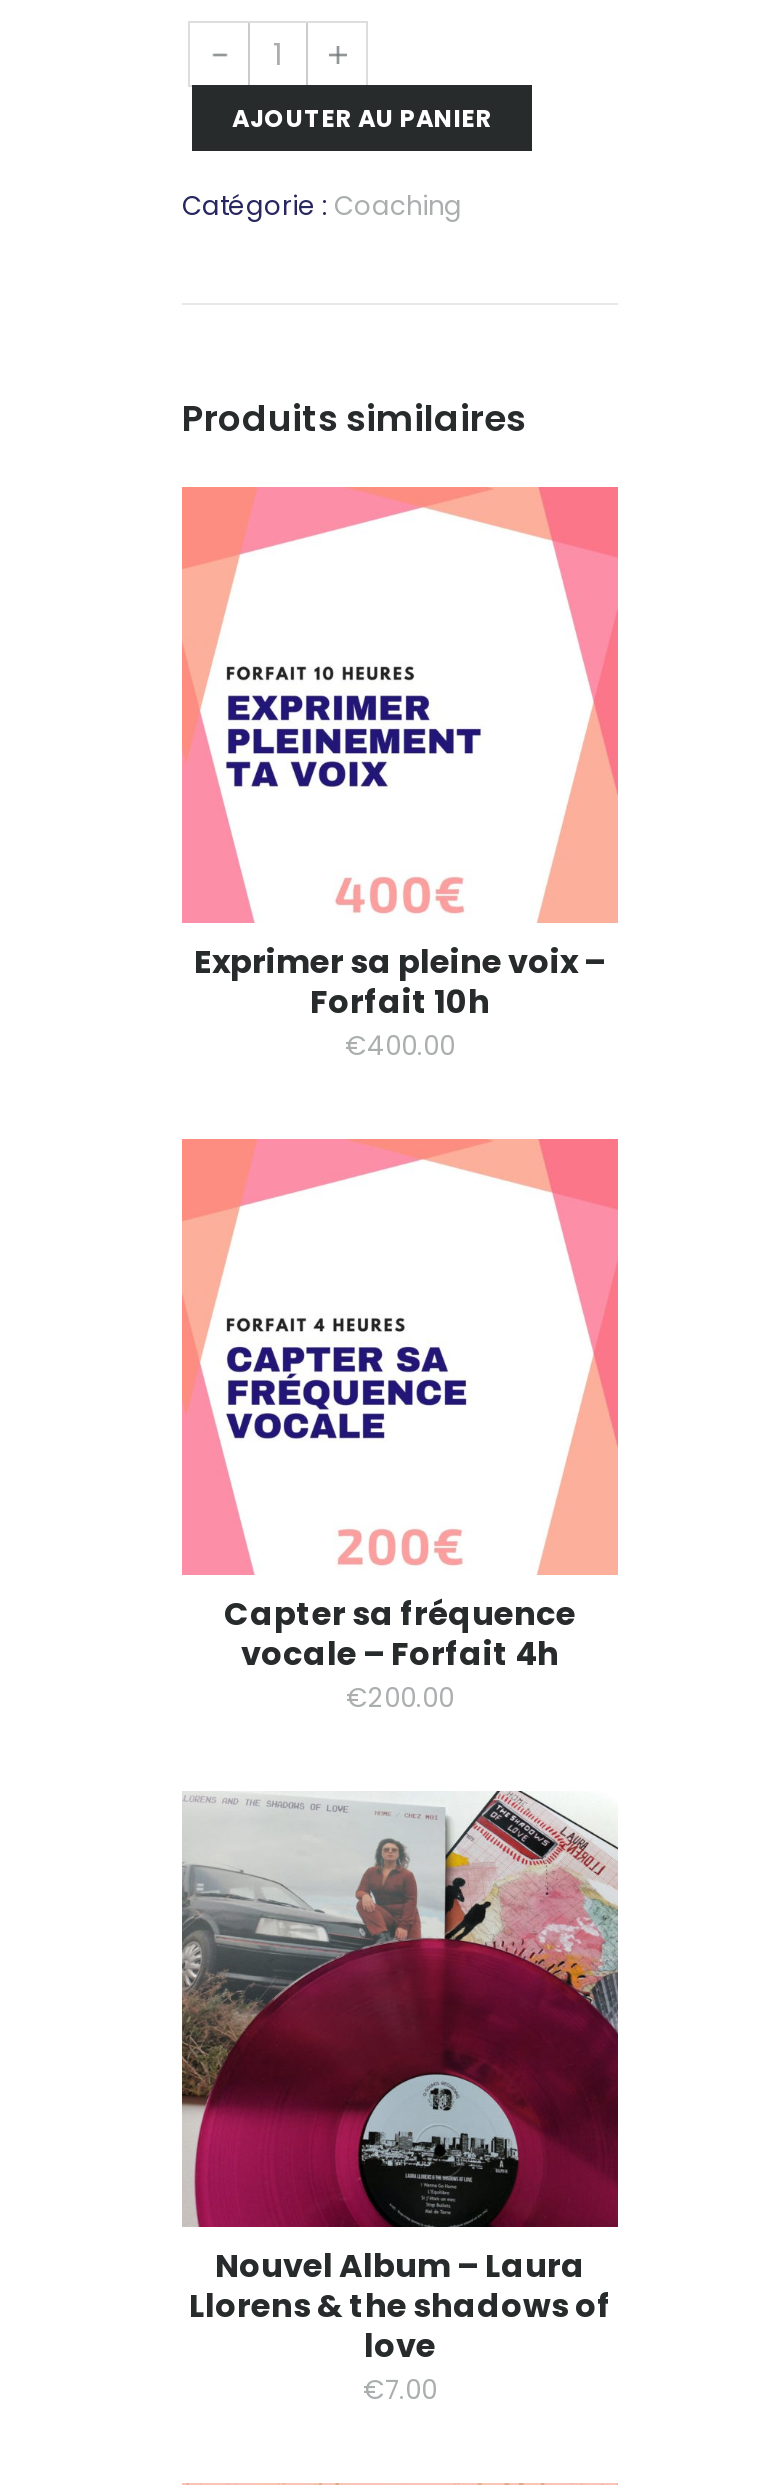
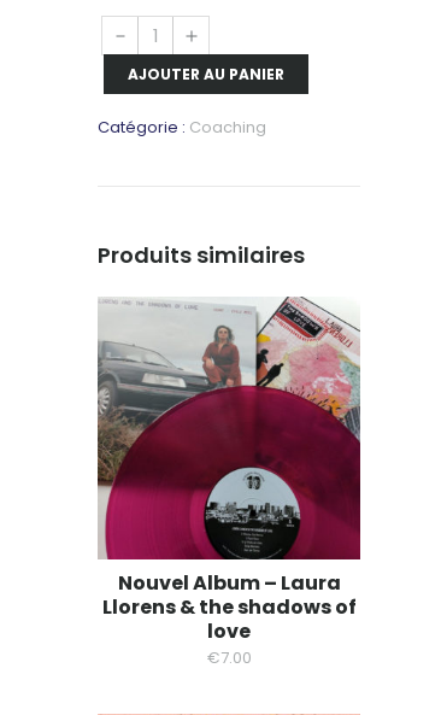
[180,485,620,1065] [image] | Exprimer sa pleine voix – | Forfait 10h | €400.00 -> none
[180,1137,620,1717] [image] | Capter sa fréquence | vocale – Forfait 4h | €200.00 -> none

